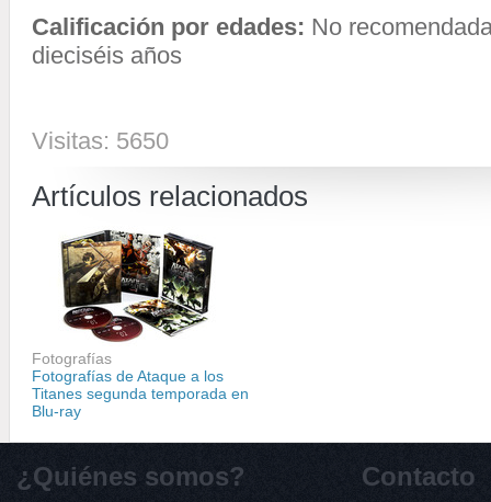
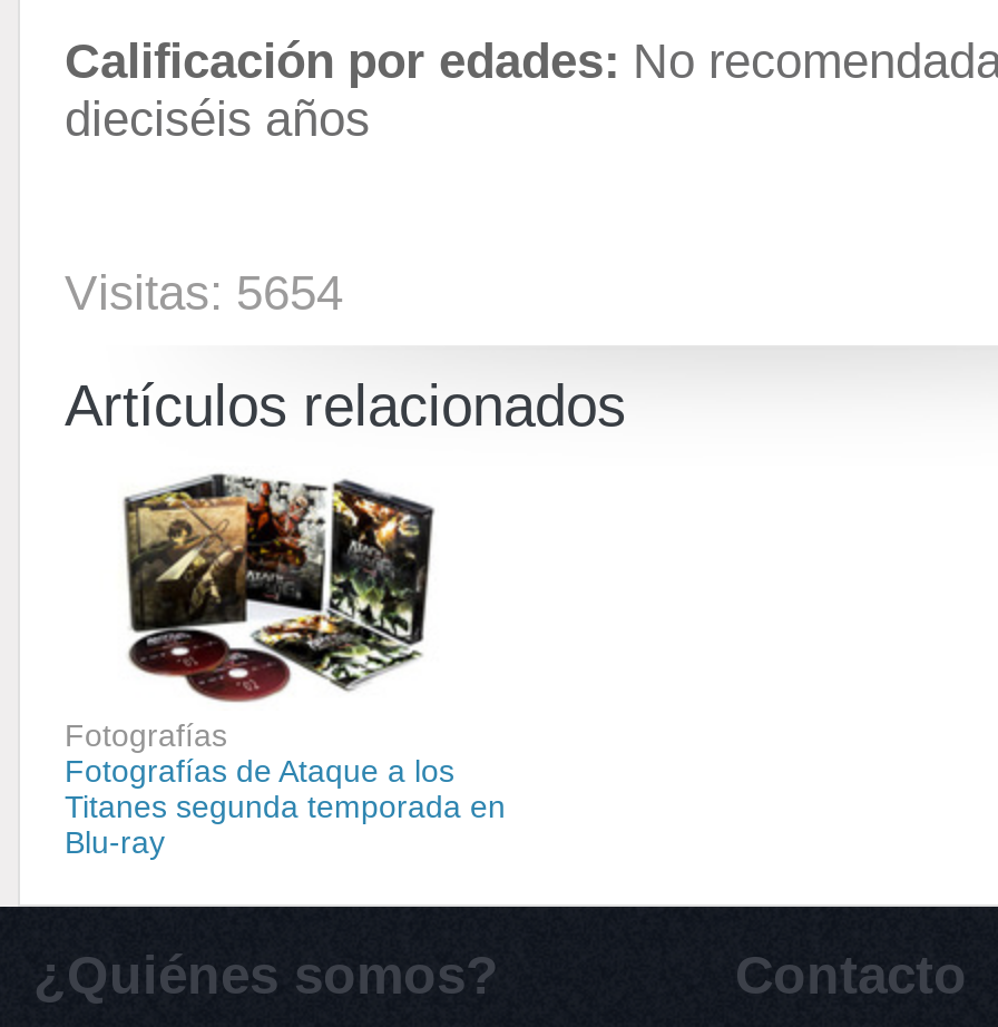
[32,128,169,155] Visitas: 5650 -> [65,266,343,322] Visitas: 5654

